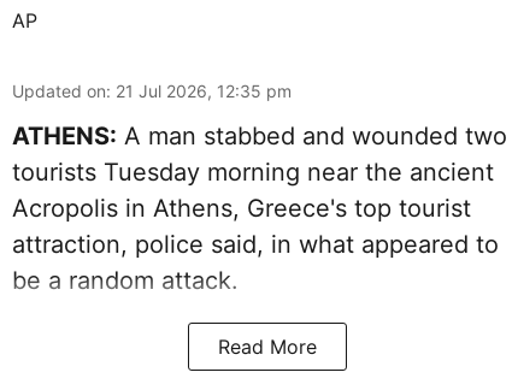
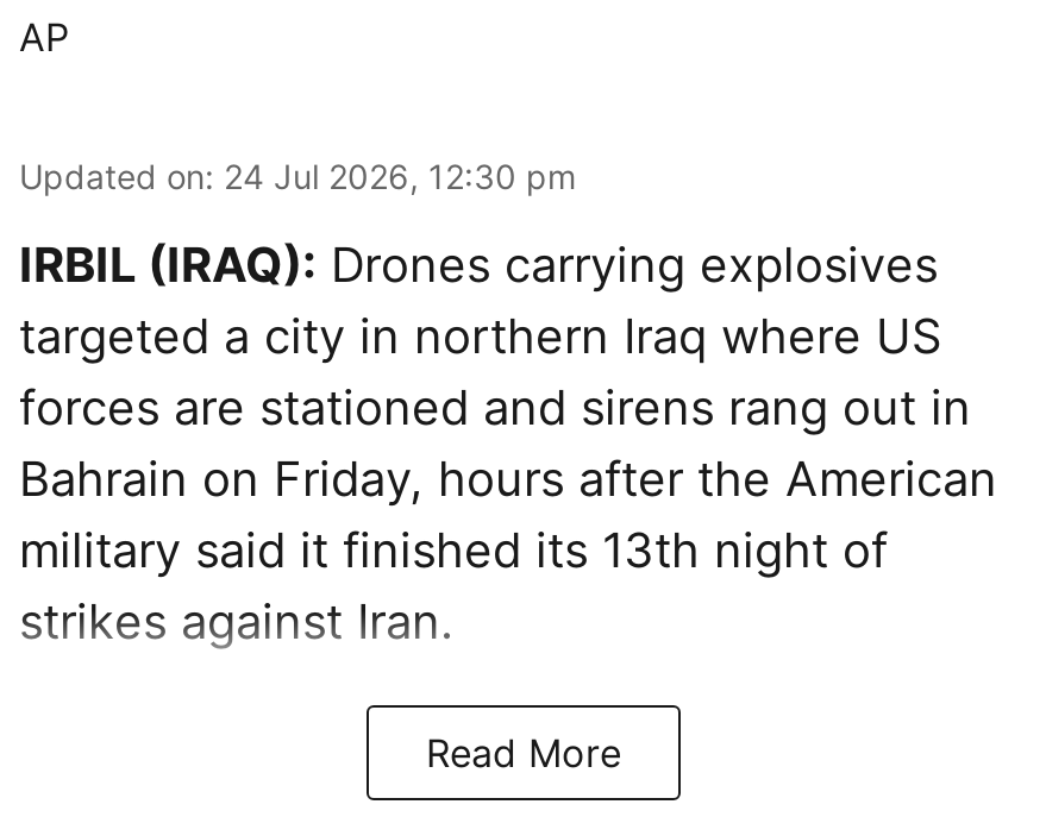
[12,81,292,101] Updated on: 21 Jul 2026, 12:35 pm -> [19,156,576,197] Updated on: 24 Jul 2026, 12:30 pm
[12,122,507,295] ATHENS: A man stabbed and wounded two | tourists Tuesday morning near the ancient | Acropolis in Athens, Greece's top tourist | attraction, police said, in what appeared to | be a random attack. -> [19,237,997,651] IRBIL (IRAQ): Drones carrying explosives | targeted a city in northern Iraq where US | forces are stationed and sirens rang out in | Bahrain on Friday, hours after the American | military said it finished its 13th night of | strikes against Iran.

